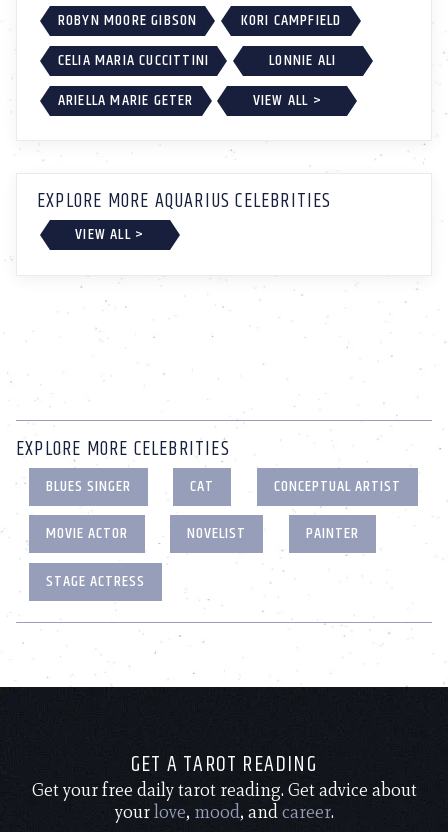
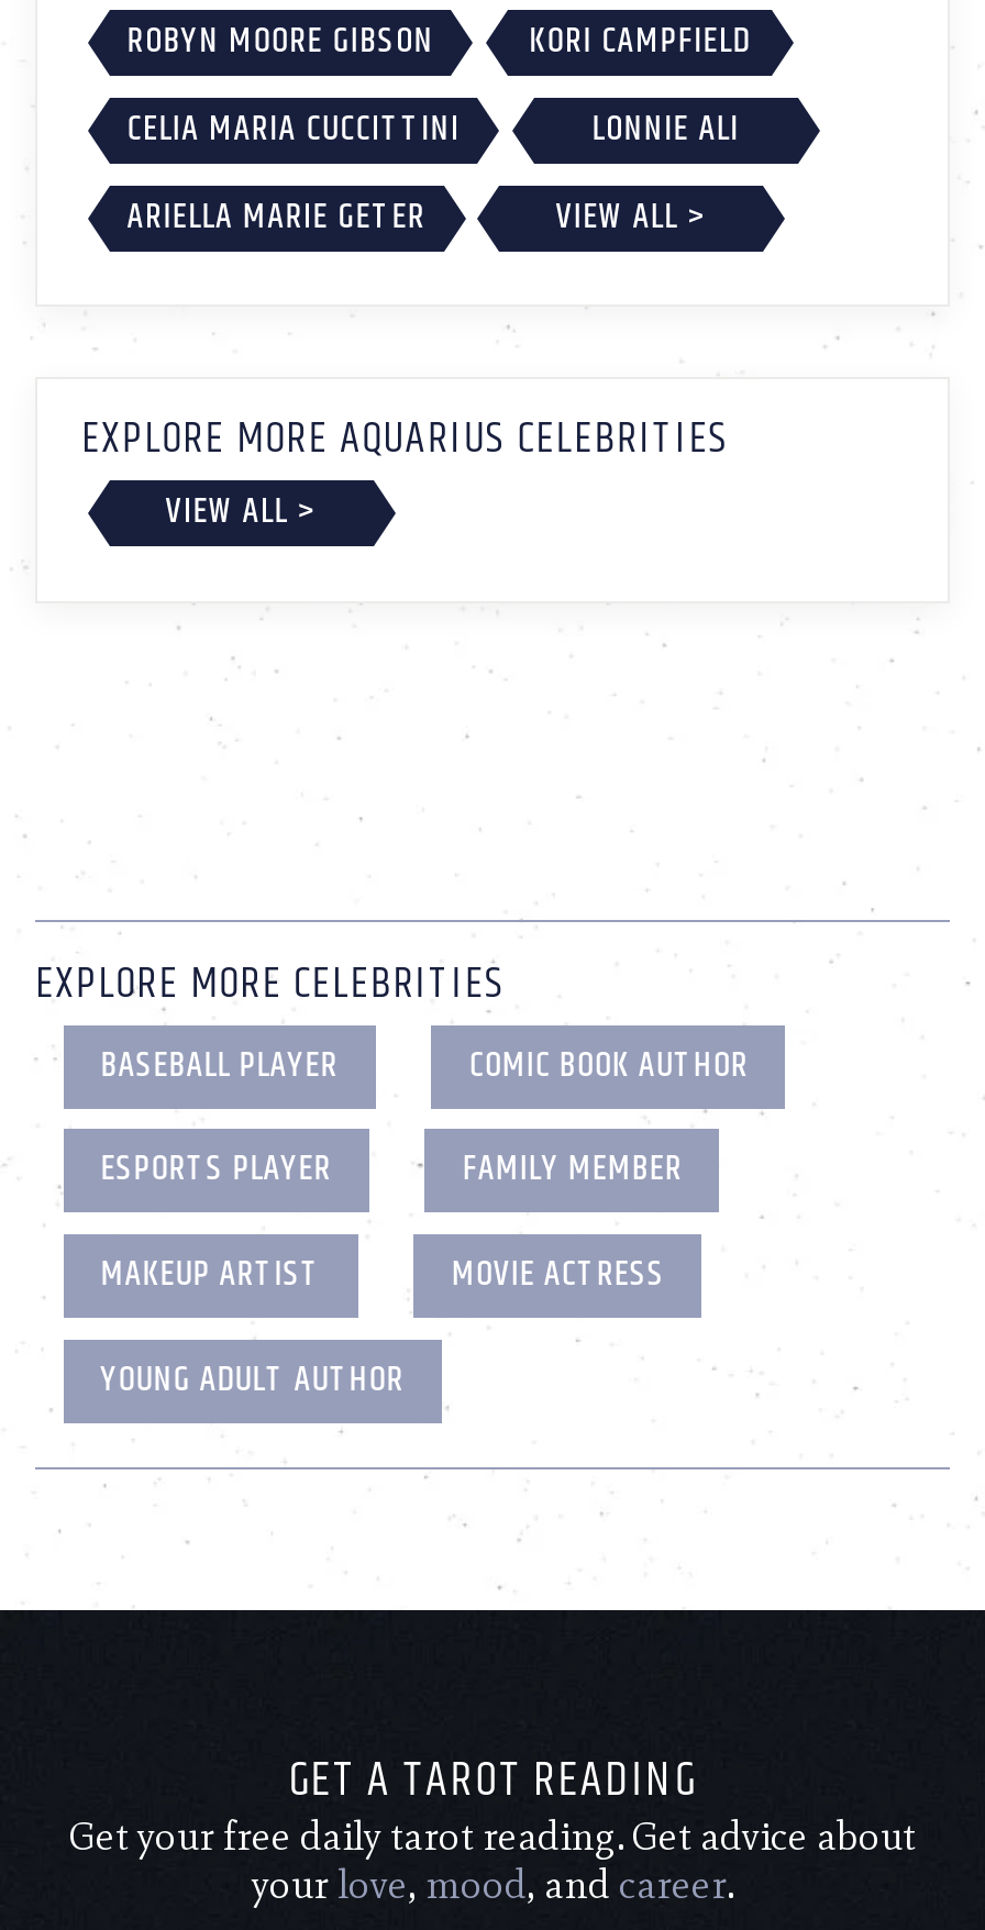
[46,474,401,594] BLUES SINGER | CAT | CONCEPTUAL ARTIST | MOVIE ACTOR | NOVELIST | PAINTER | STAGE ACTRESS -> [101,1038,748,1407] BASEBALL PLAYER | COMIC BOOK AUTHOR | ESPORTS PLAYER | FAMILY MEMBER | MAKEUP ARTIST | MOVIE ACTRESS | YOUNG ADULT AUTHOR

